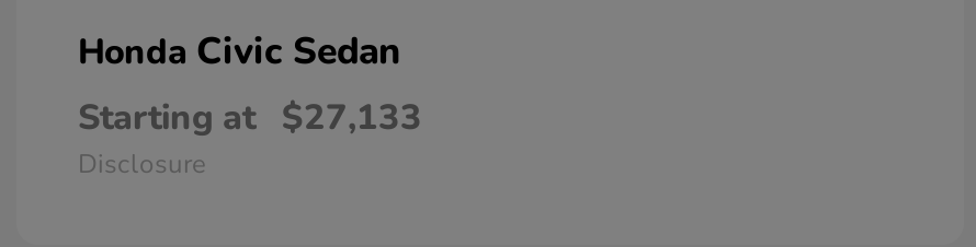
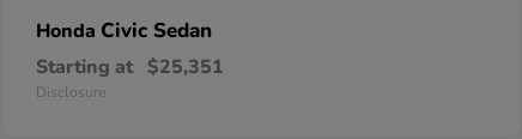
[78,94,422,142] Starting at $27,133 -> [36,54,224,80] Starting at $25,351

